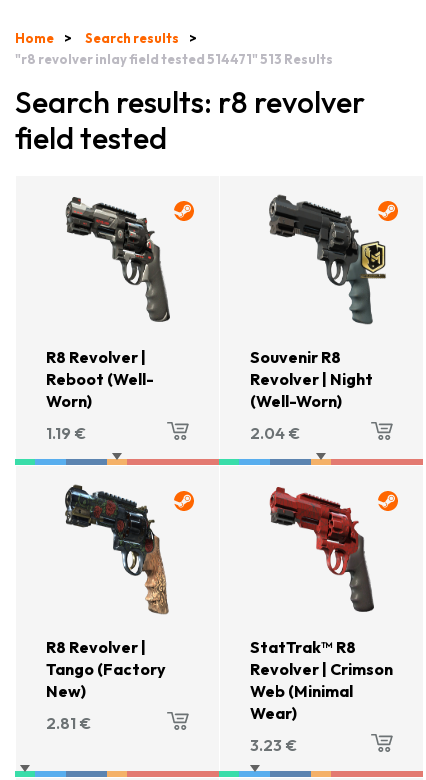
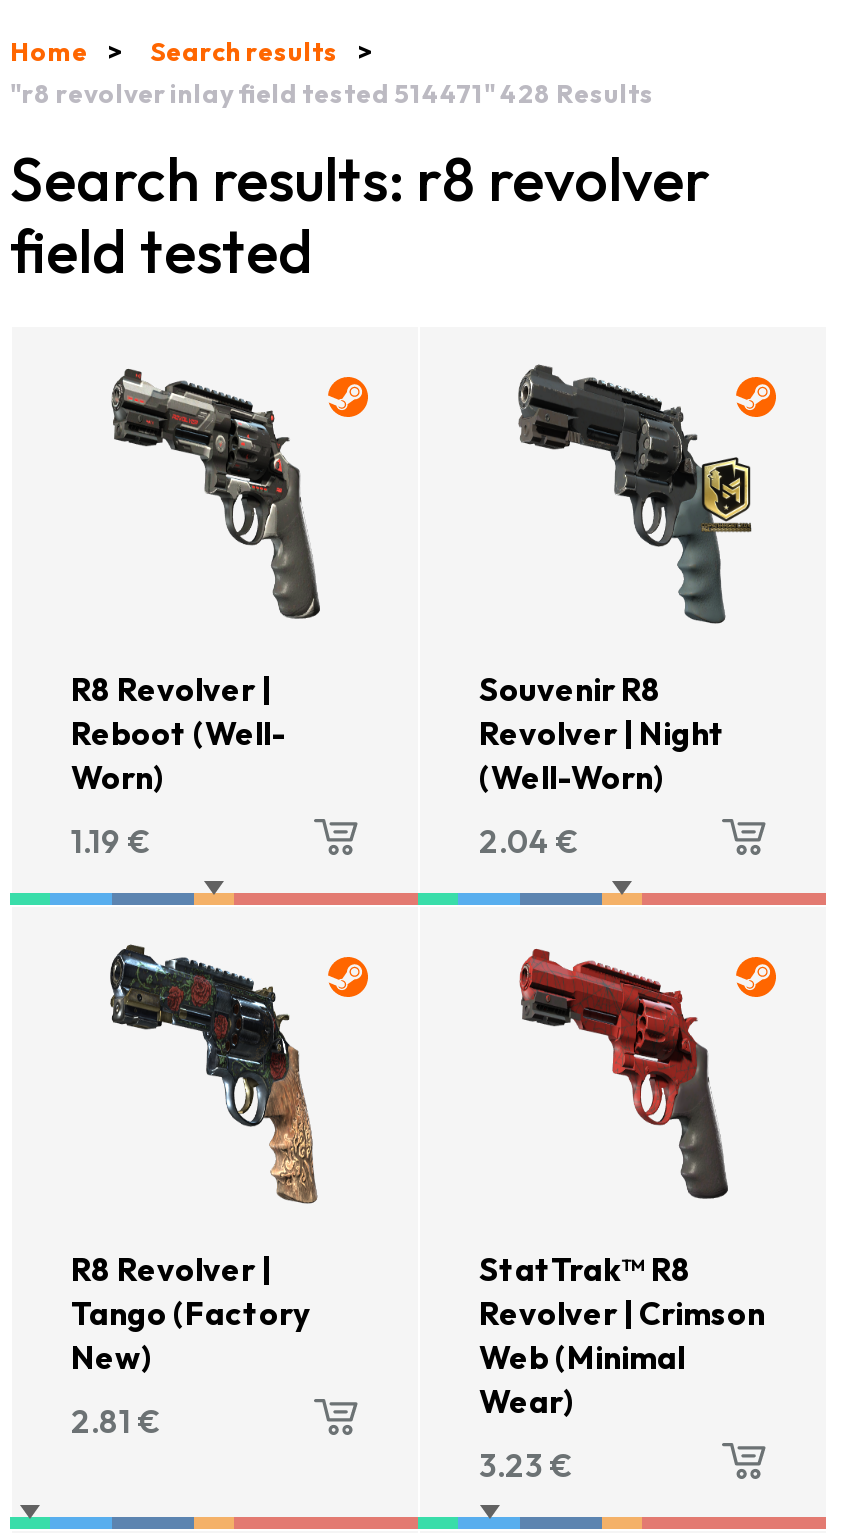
[15,51,333,67] "r8 revolver inlay field tested 514471"513 Results -> [10,77,654,109] "r8 revolver inlay field tested 514471"428 Results

